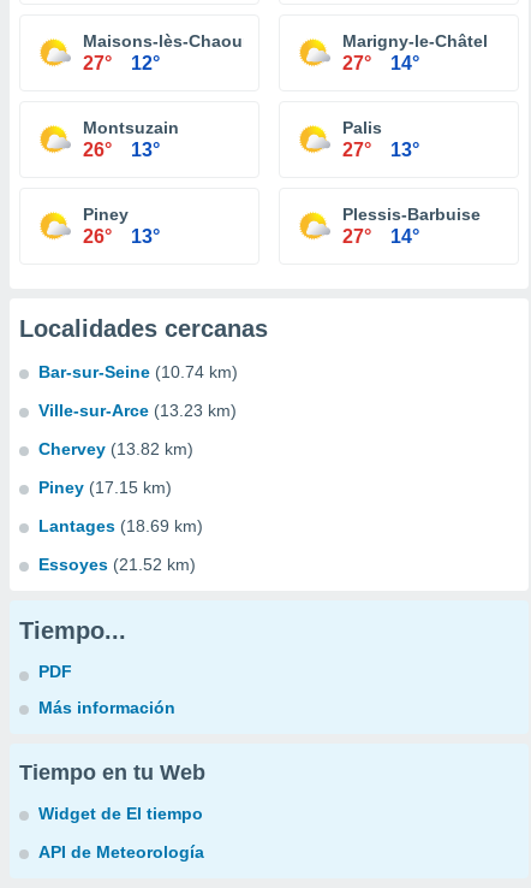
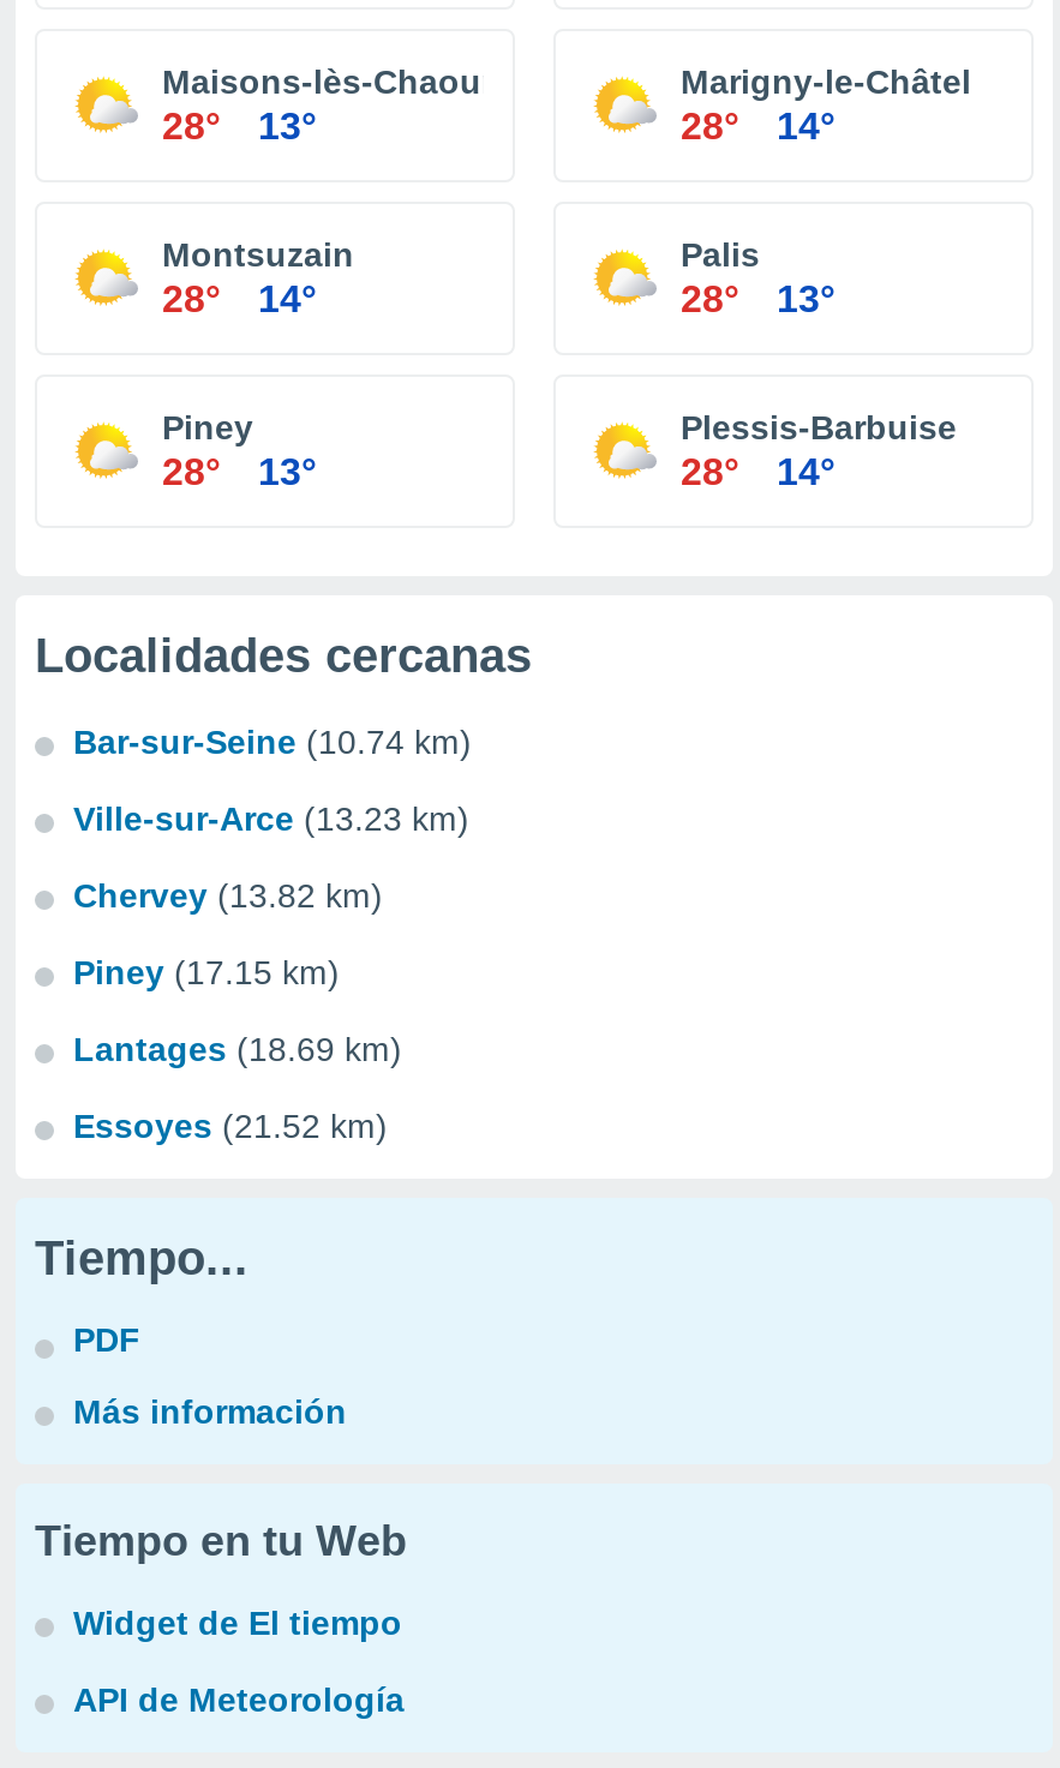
[83,53,112,73] 27° -> [162,106,220,146] 28°
[131,53,160,73] 12° -> [258,106,316,146] 13°
[342,53,419,73] 27° 14° -> [681,106,834,146] 28° 14°
[83,140,112,160] 26° -> [162,278,220,319] 28°
[131,140,160,160] 13° -> [258,278,316,319] 14°
[342,140,419,160] 27° 13° -> [681,278,834,319] 28° 13°
[83,226,160,247] 26° 13° -> [162,451,316,492] 28° 13°
[342,226,419,247] 27° 14° -> [681,451,834,492] 28° 14°

